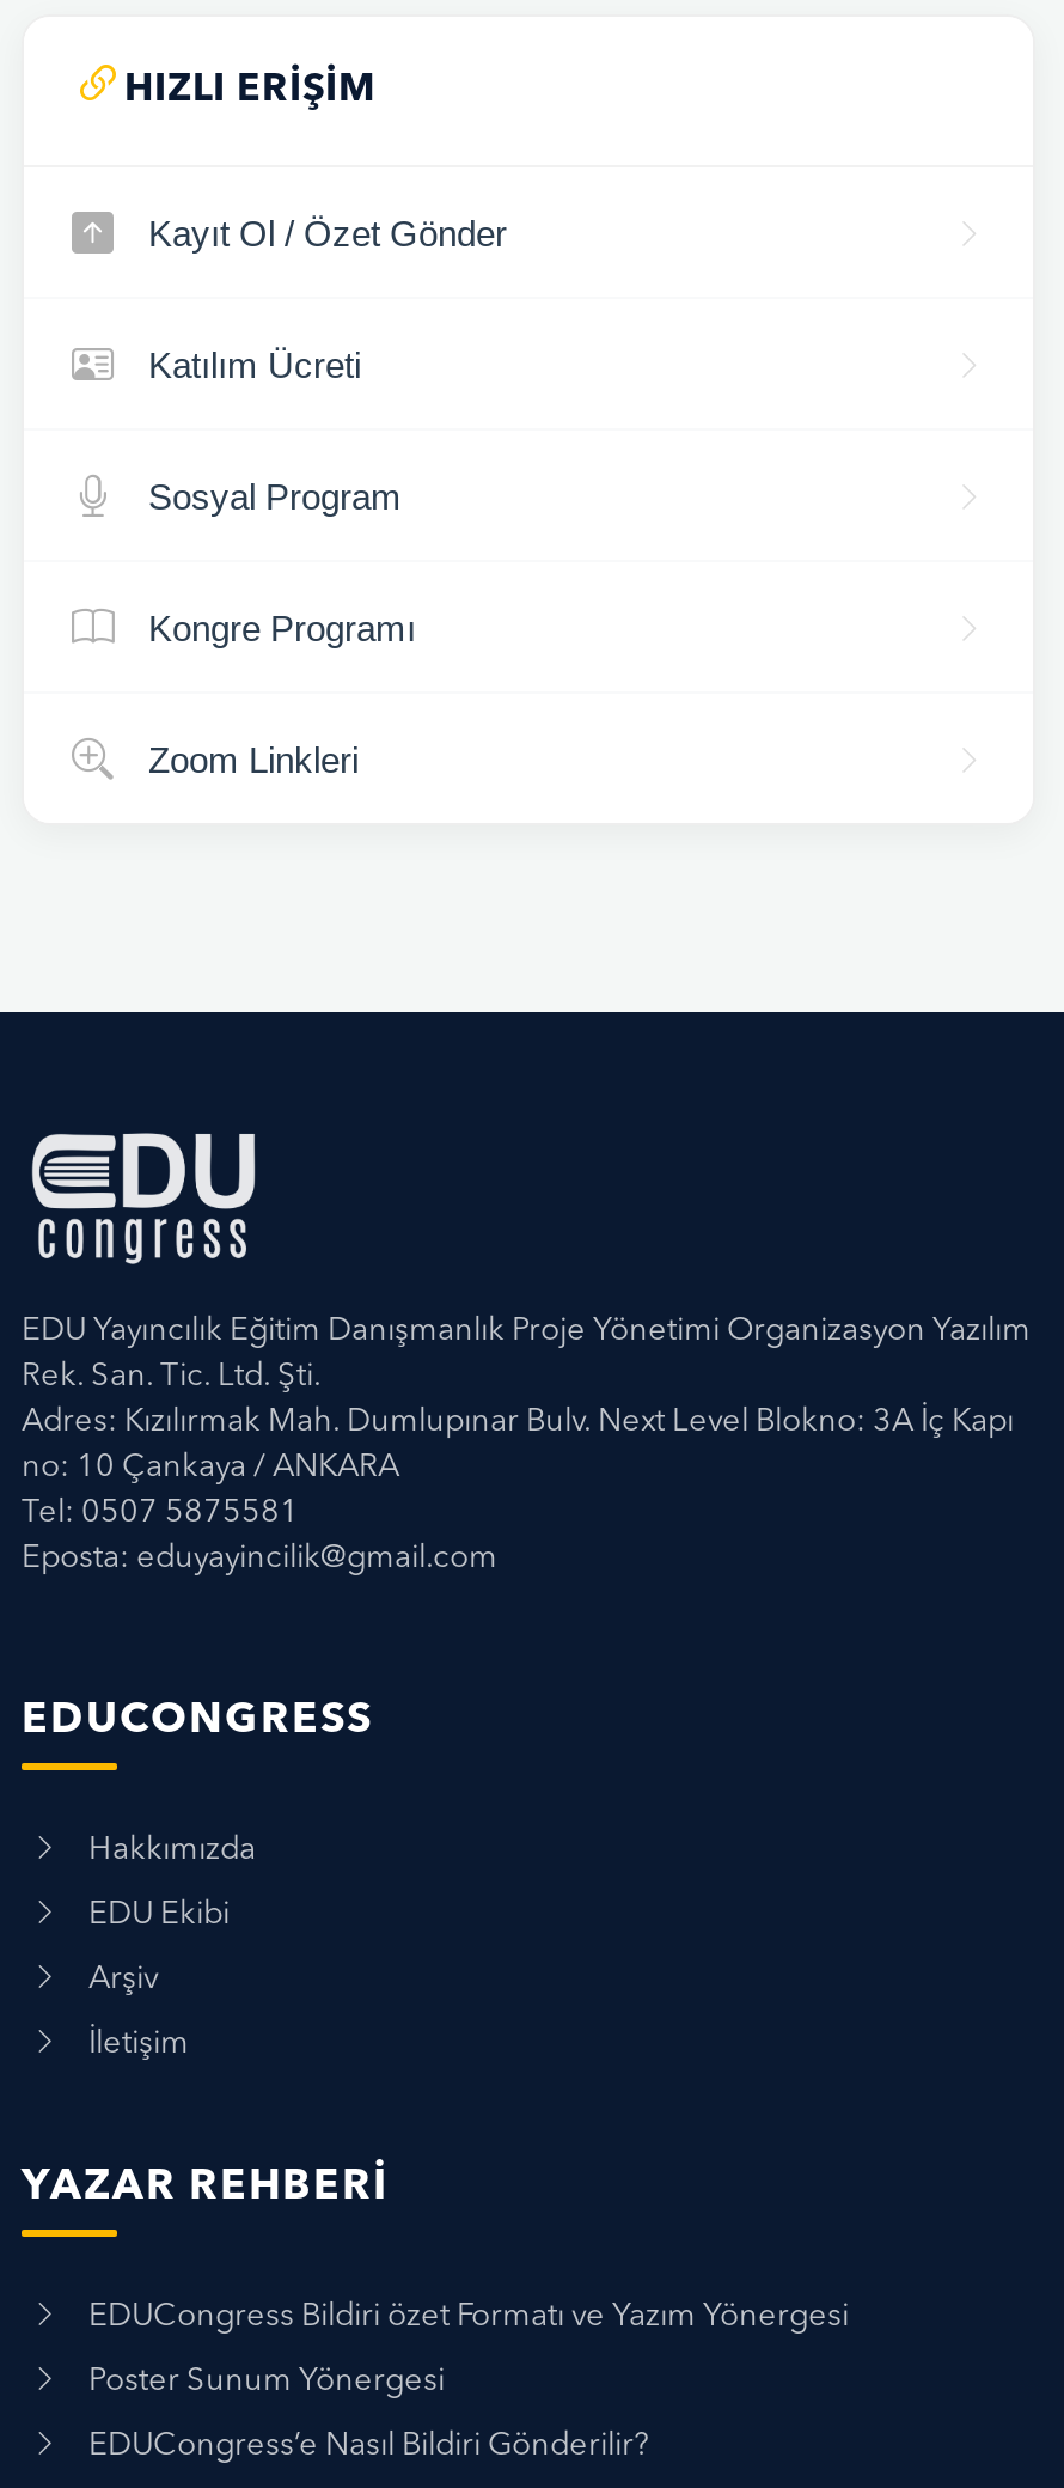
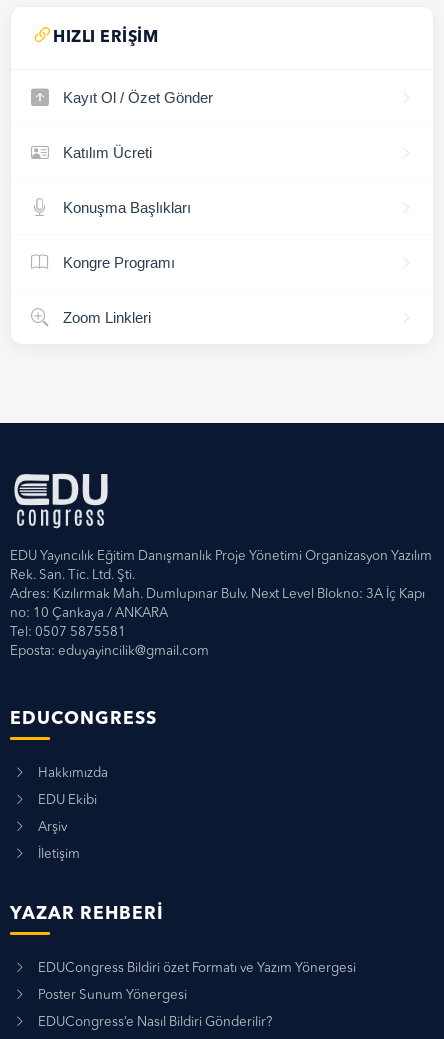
[139,477,402,518] Sosyal Program -> [59,199,191,216] Konuşma Başlıkları

